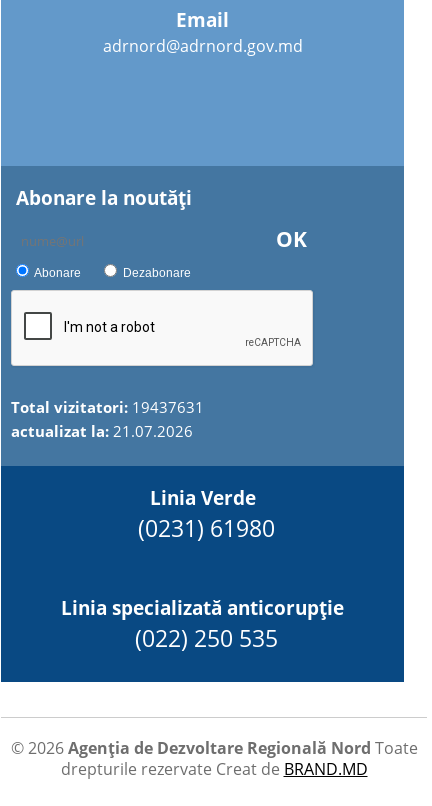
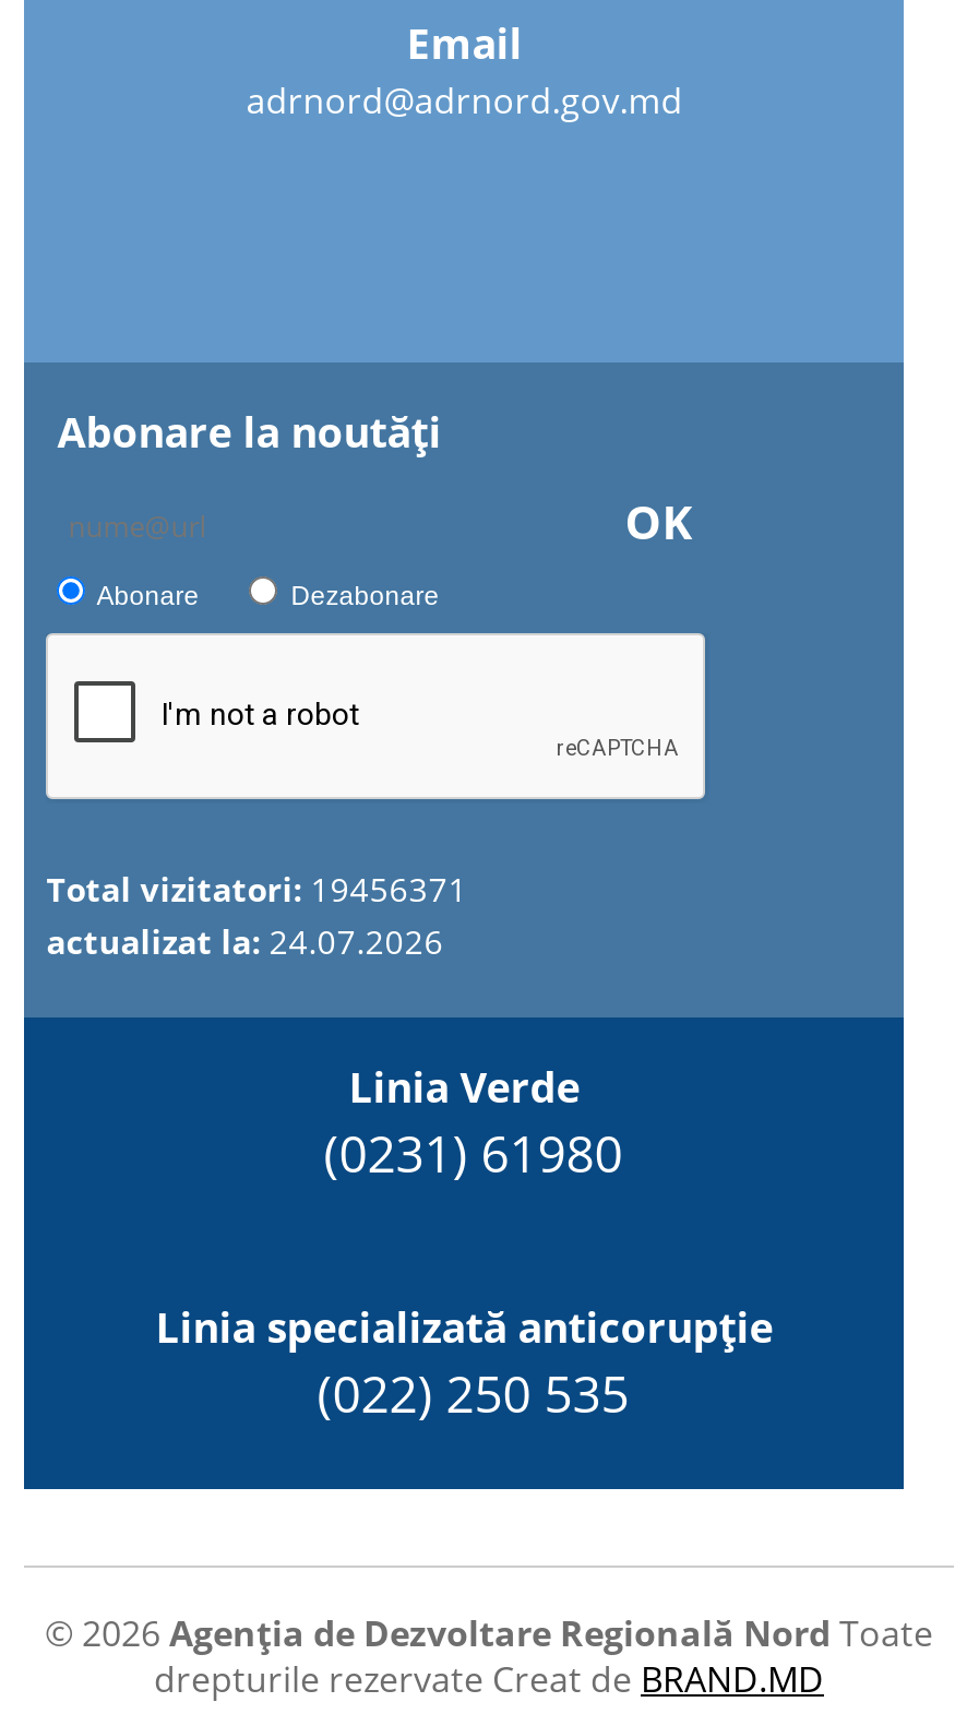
[11,397,204,417] Total vizitatori: 19437631 -> [46,867,468,910] Total vizitatori: 19456371
[11,421,193,441] actualizat la: 21.07.2026 -> [46,919,444,963] actualizat la: 24.07.2026

